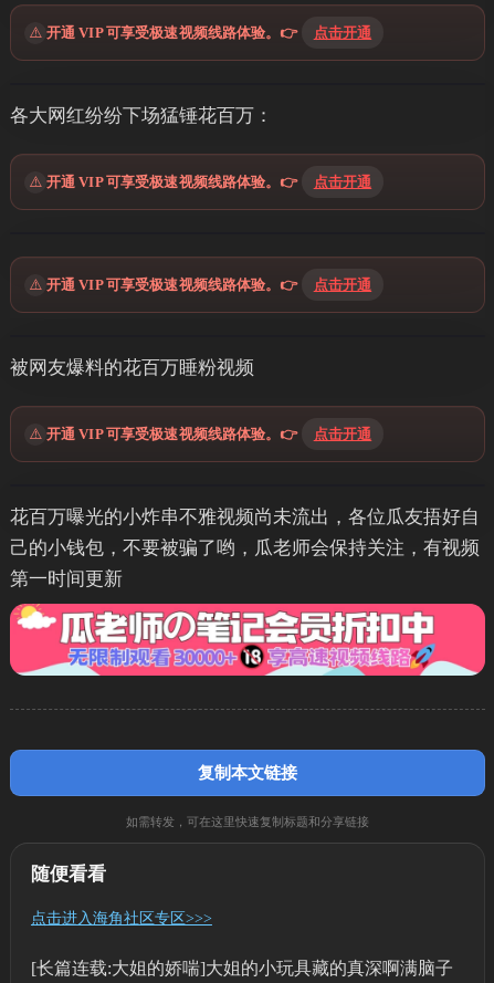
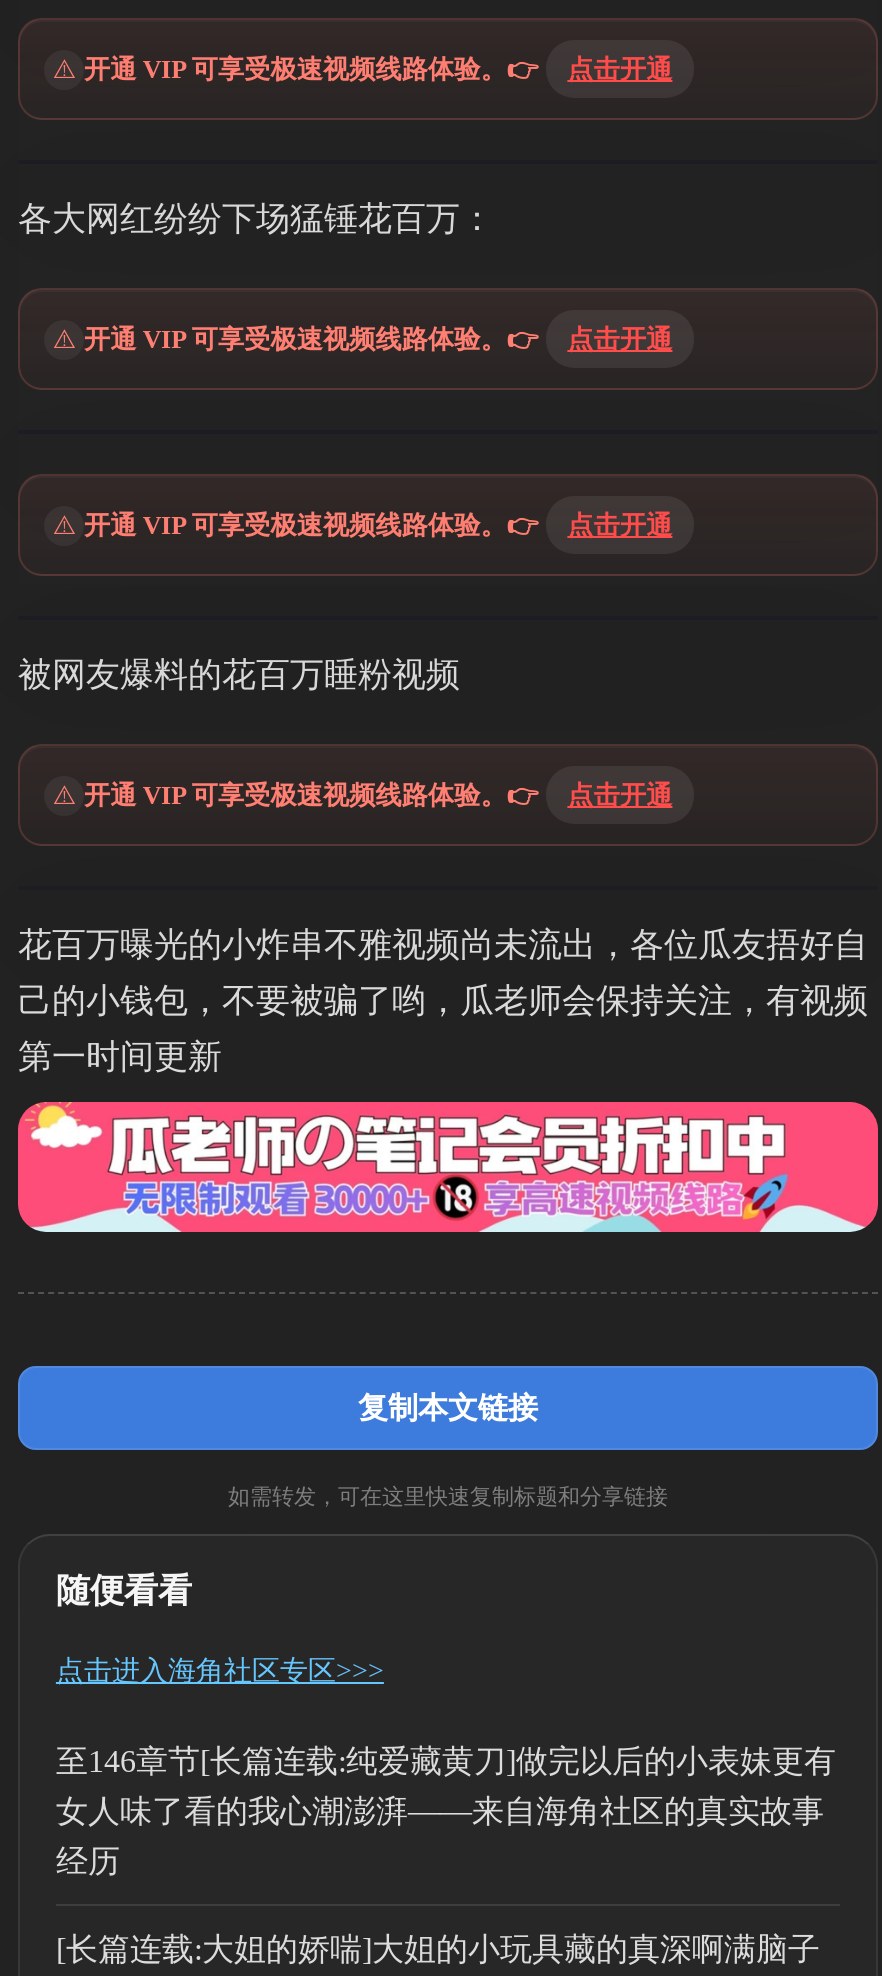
none -> [56,1744,836,1878] 至146章节[长篇连载:纯爱藏黄刀]做完以后的小表妹更有 | 女人味了看的我心潮澎湃——来自海角社区的真实故事 | 经历

